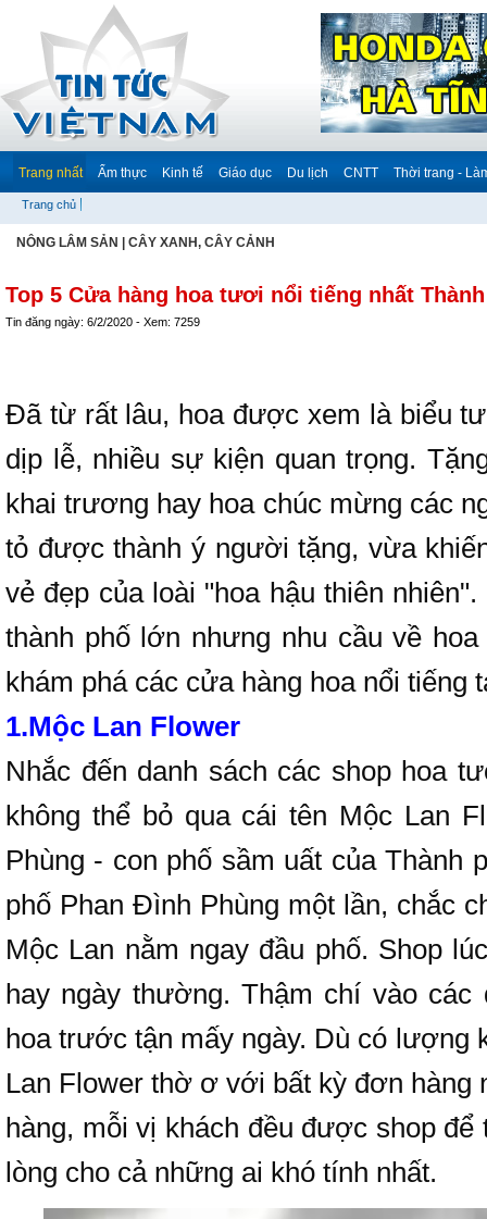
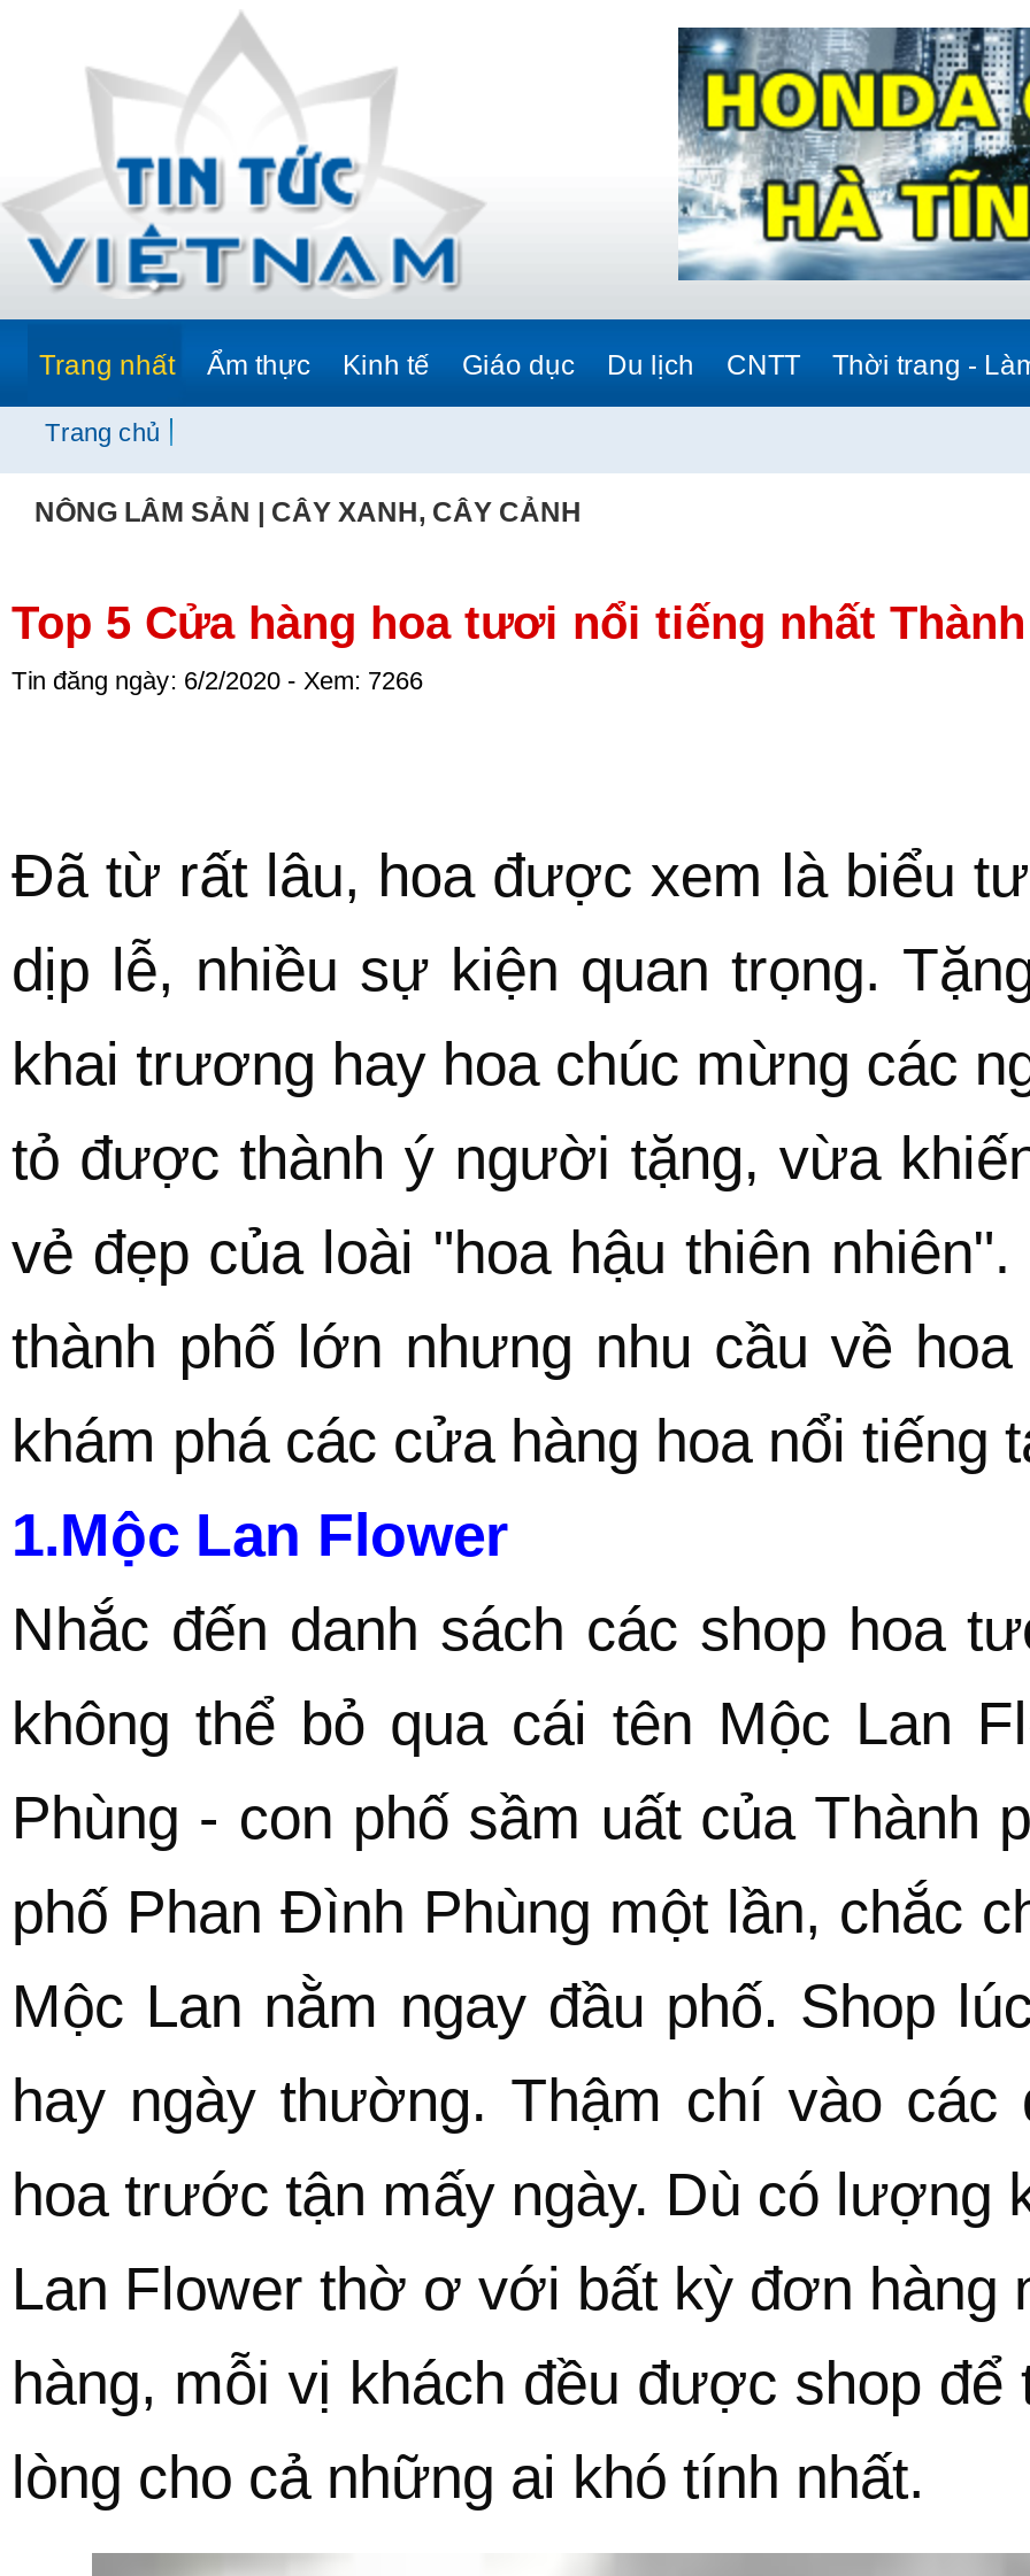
[5,315,200,328] Tin đăng ngày: 6/2/2020 - Xem: 7259 -> [11,666,423,694] Tin đăng ngày: 6/2/2020 - Xem: 7266

